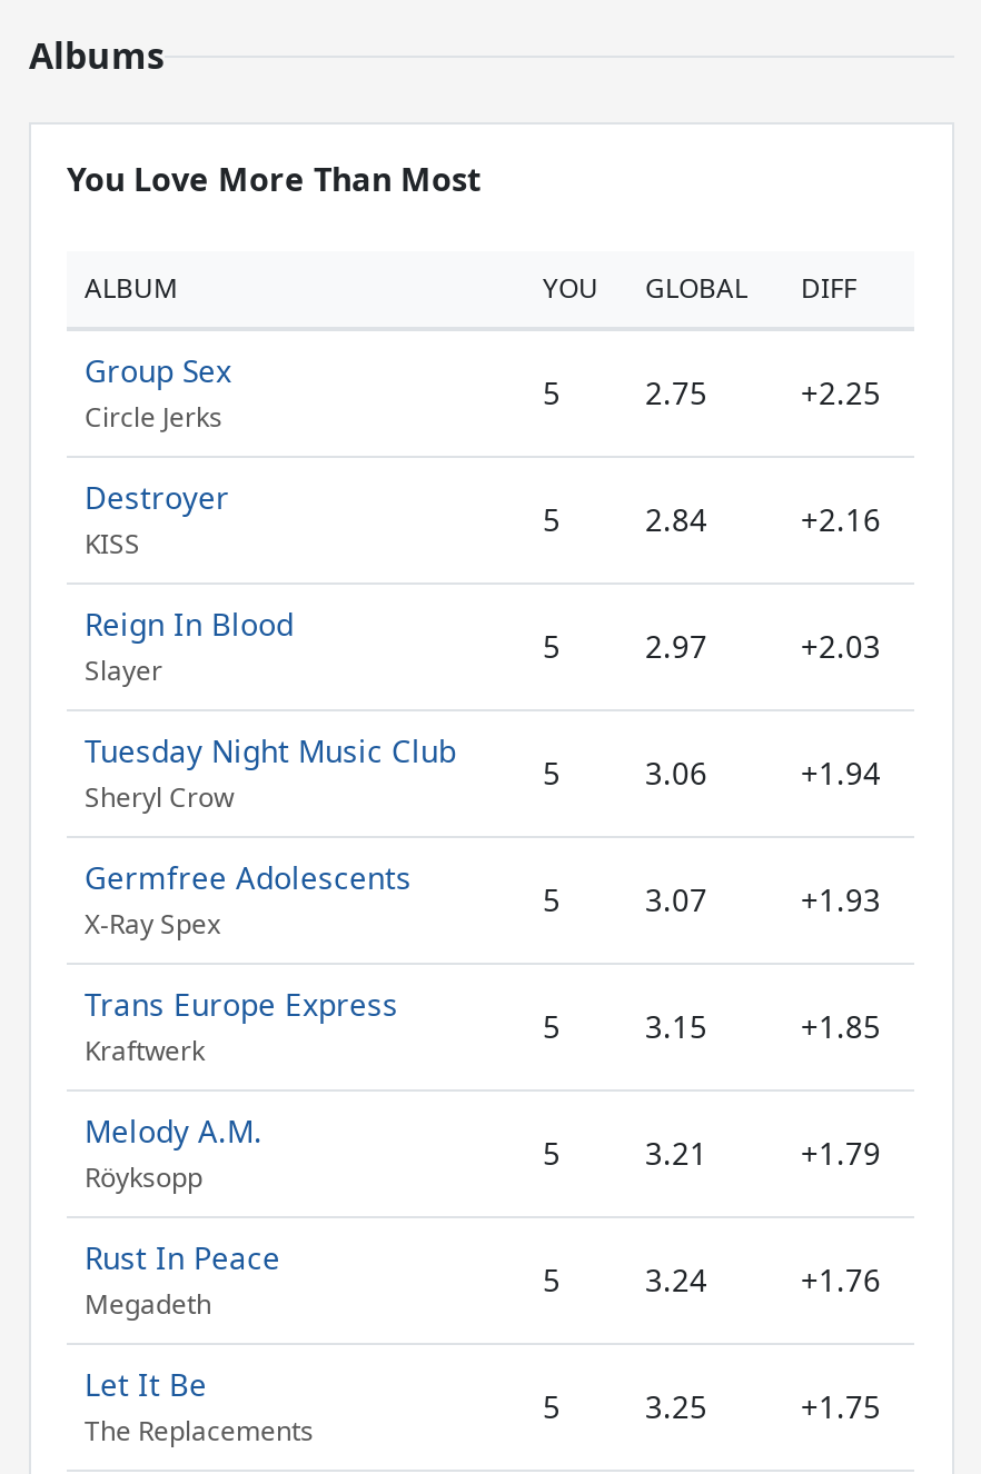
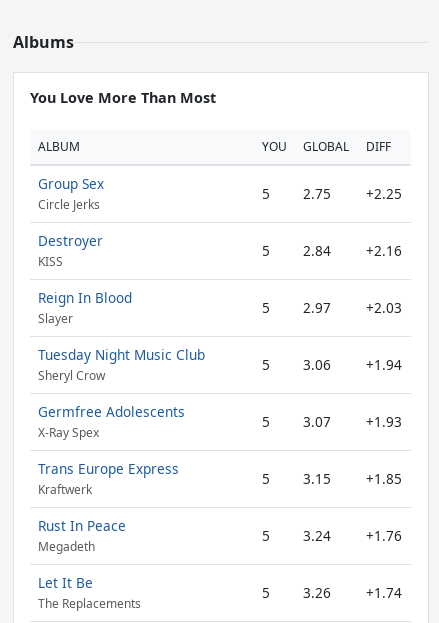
[85,1109,262,1197] Melody A.M. | Röyksopp -> none
[543,1132,881,1174] 5 | 3.21 | +1.79 -> none
[645,1385,707,1427] 3.25 -> [303,583,331,602] 3.26
[801,1385,881,1427] +1.75 -> [366,583,402,602] +1.74

